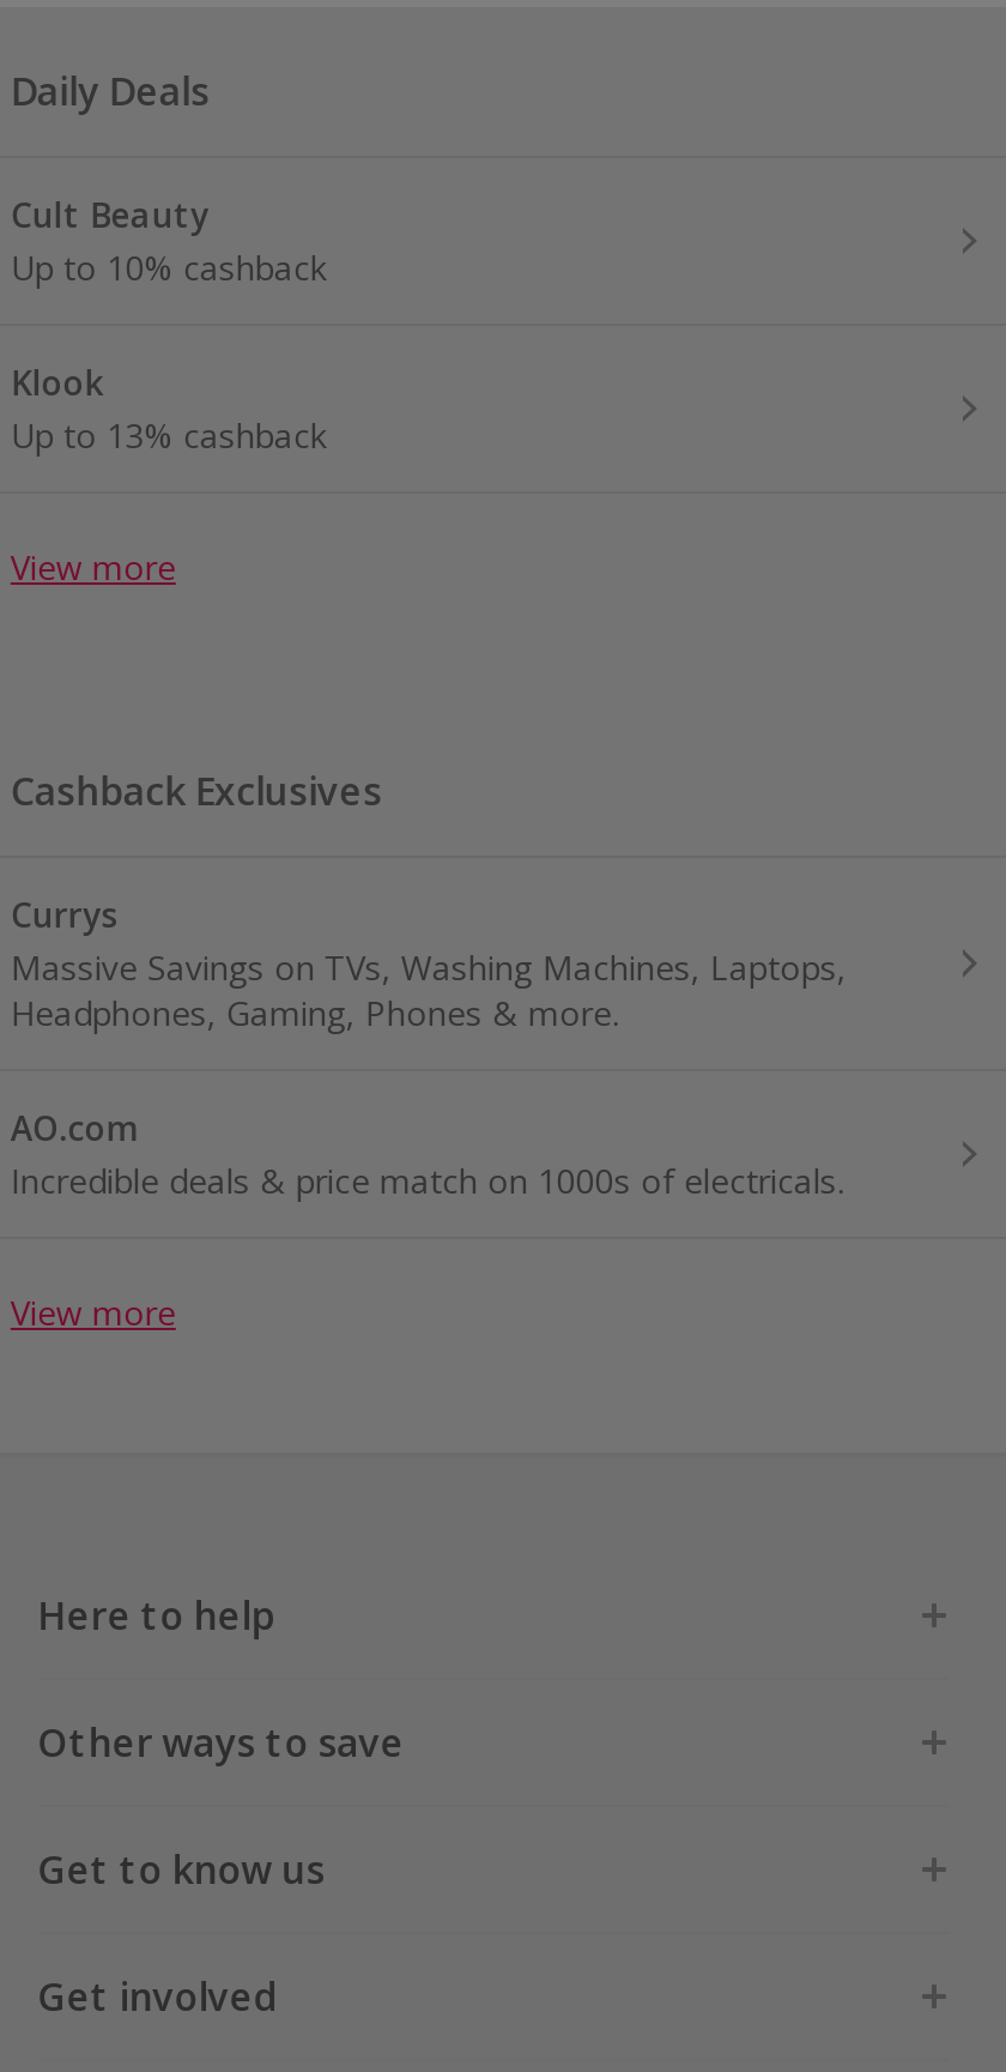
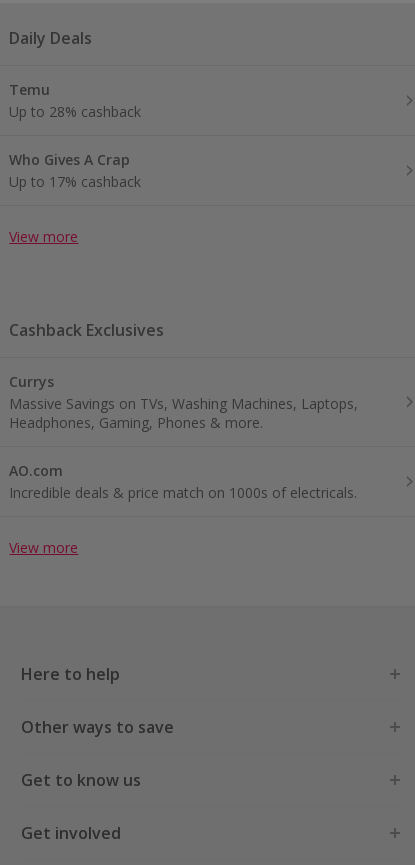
[11,191,327,289] Cult Beauty | Up to 10% cashback -> [9,80,141,121] Temu | Up to 28% cashback
[11,359,327,457] Klook | Up to 13% cashback -> [9,150,141,191] Who Gives A Crap | Up to 17% cashback

